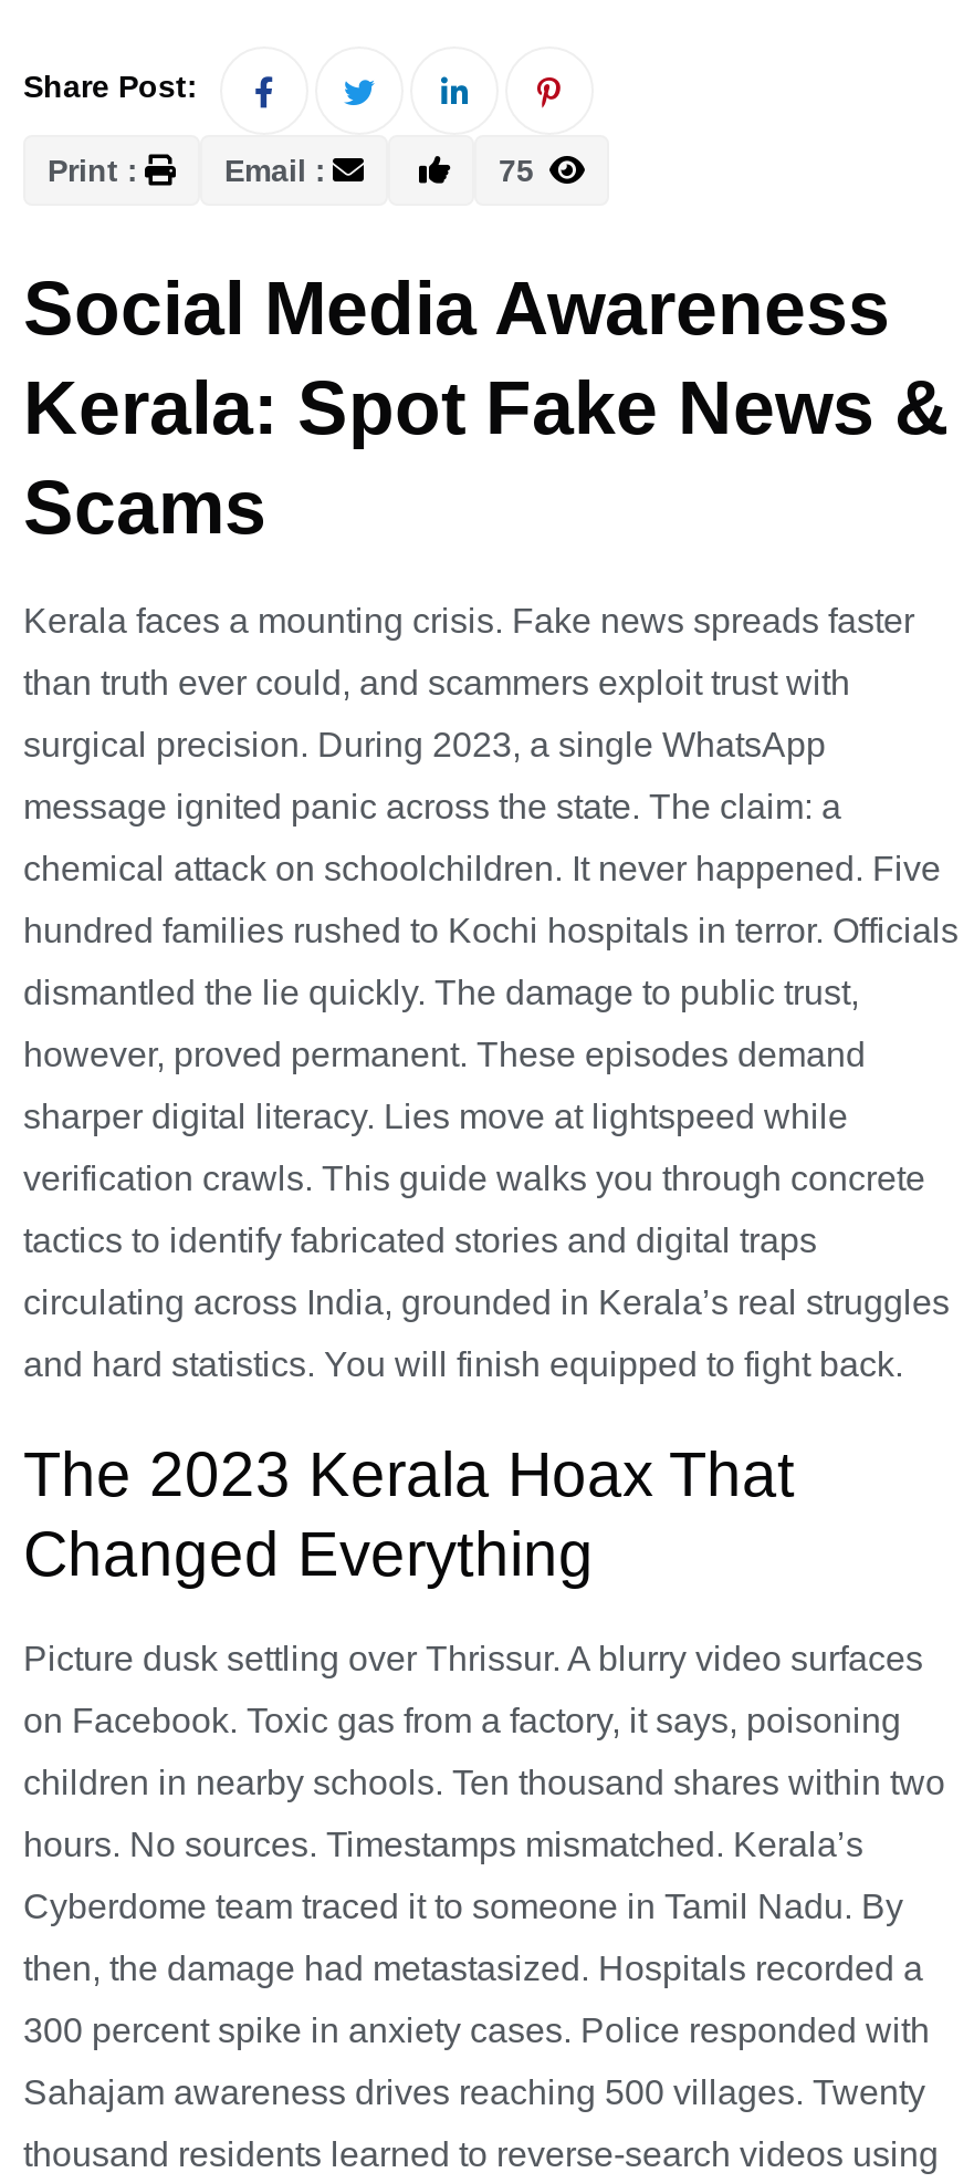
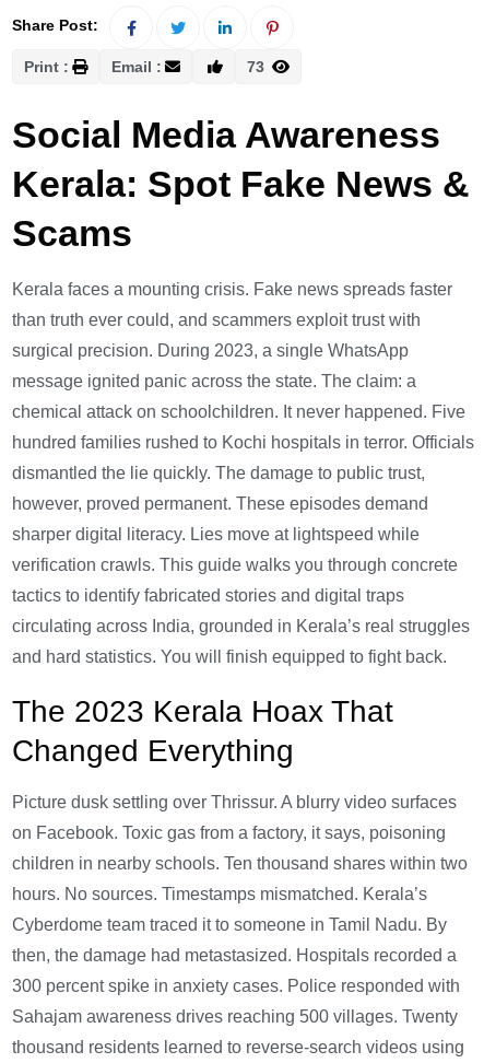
[499,153,543,188] 75 -> [247,58,269,76] 73

